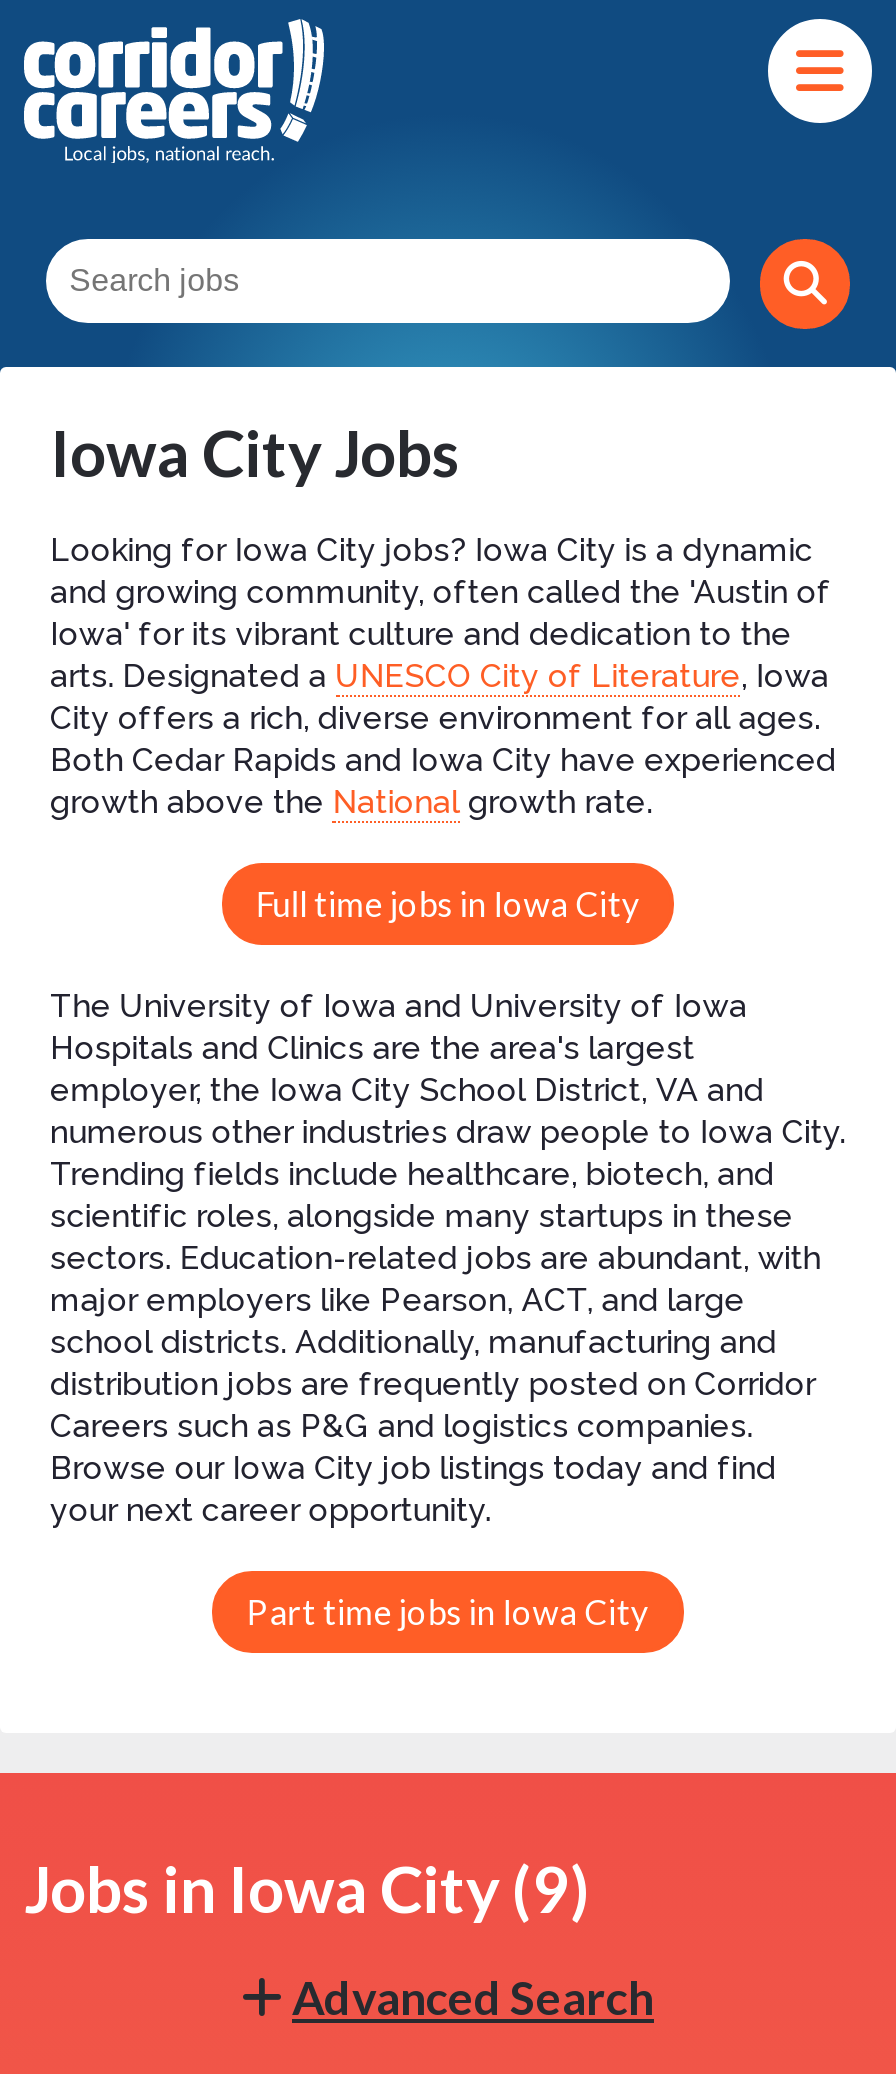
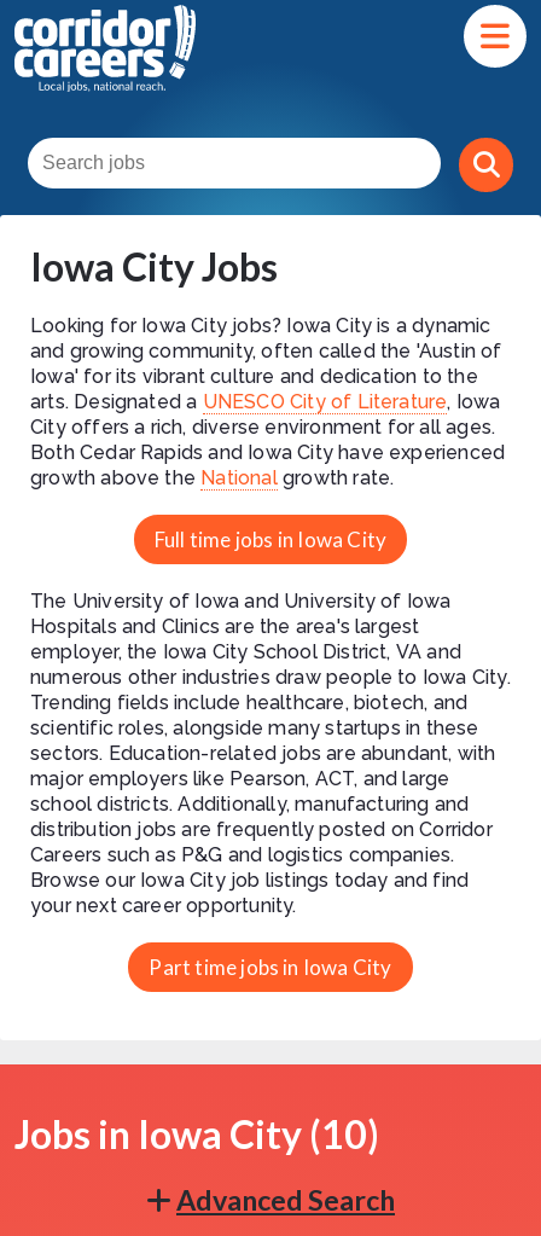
[24,1849,590,1927] Jobs in Iowa City (9) -> [14,1110,379,1157] Jobs in Iowa City (10)

